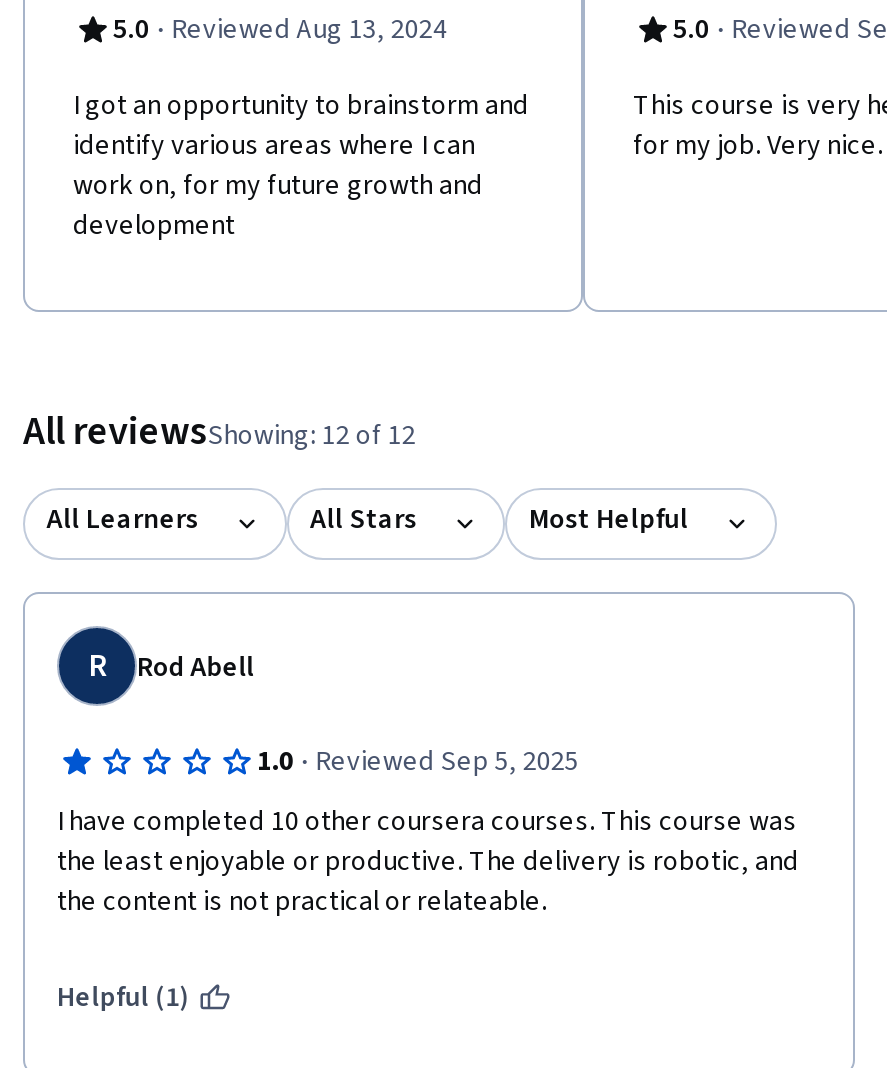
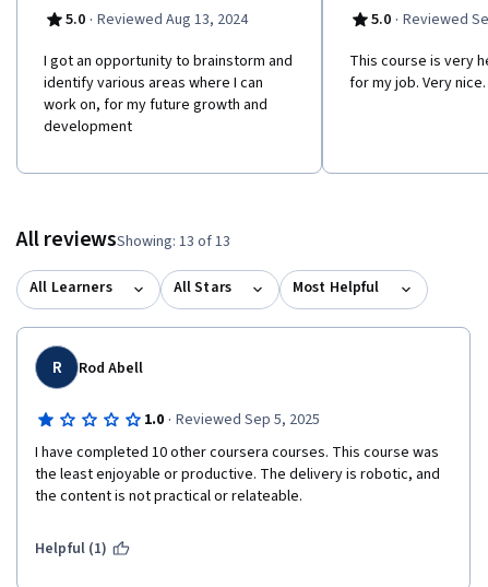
[23,404,416,460] All reviewsShowing: 12 of 12 -> [16,224,231,255] All reviewsShowing: 13 of 13

